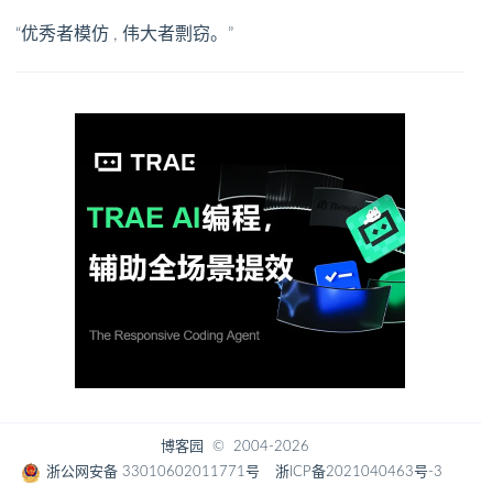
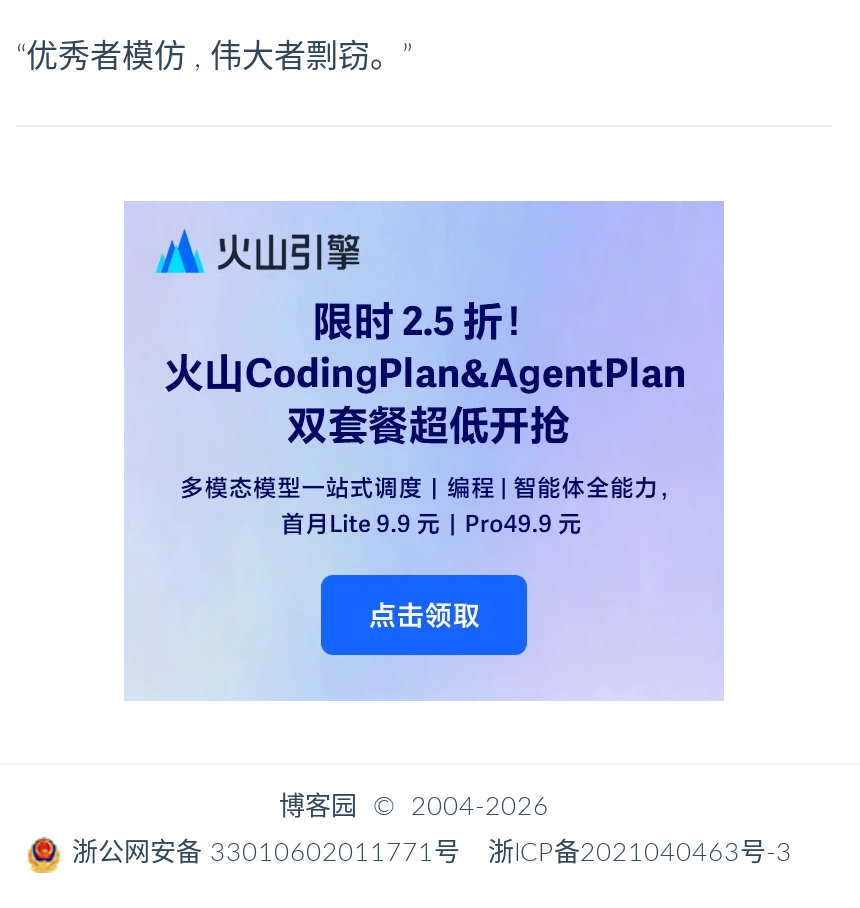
[74,112,406,389] [image] -> [124,201,724,701] [image]

